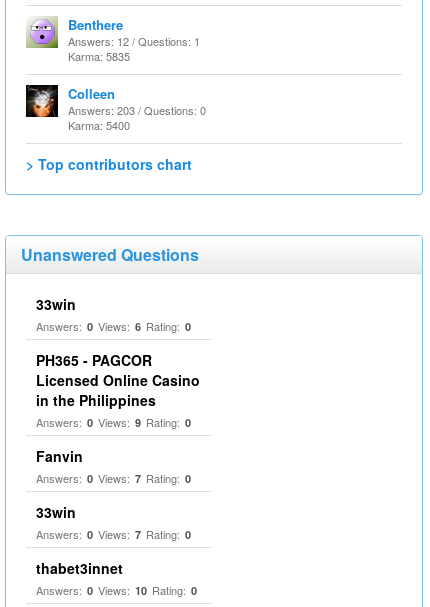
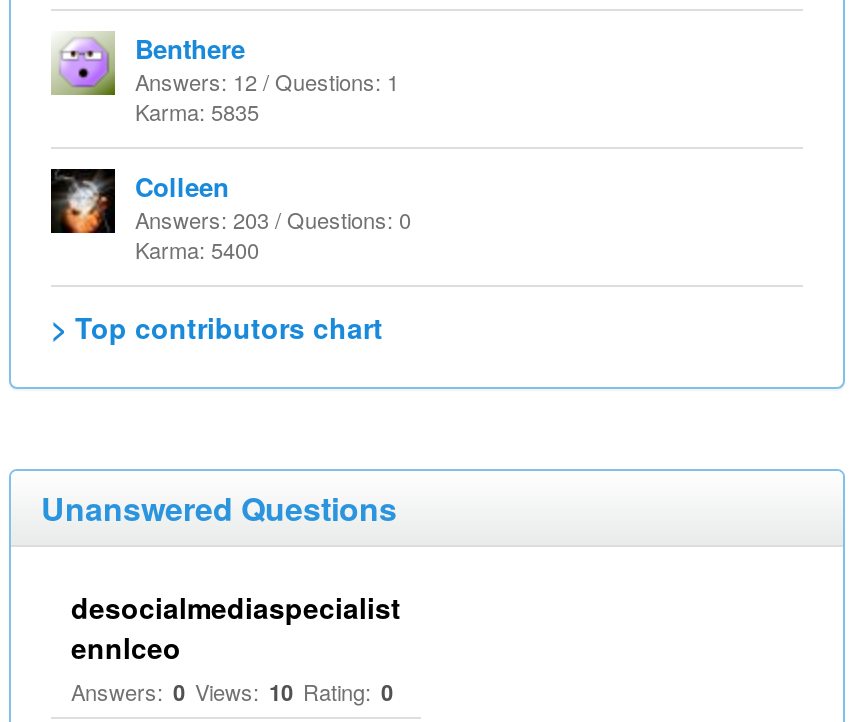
[36,294,200,578] 33win | Answers: 0 Views: 6 Rating: 0 | PH365 - PAGCOR | Licensed Online Casino | in the Philippines | Answers: 0 Views: 9 Rating: 0 | Fanvin | Answers: 0 Views: 7 Rating: 0 | 33win | Answers: 0 Views: 7 Rating: 0 | thabet3innet -> [71,587,401,667] desocialmediaspecialist | ennlceo

